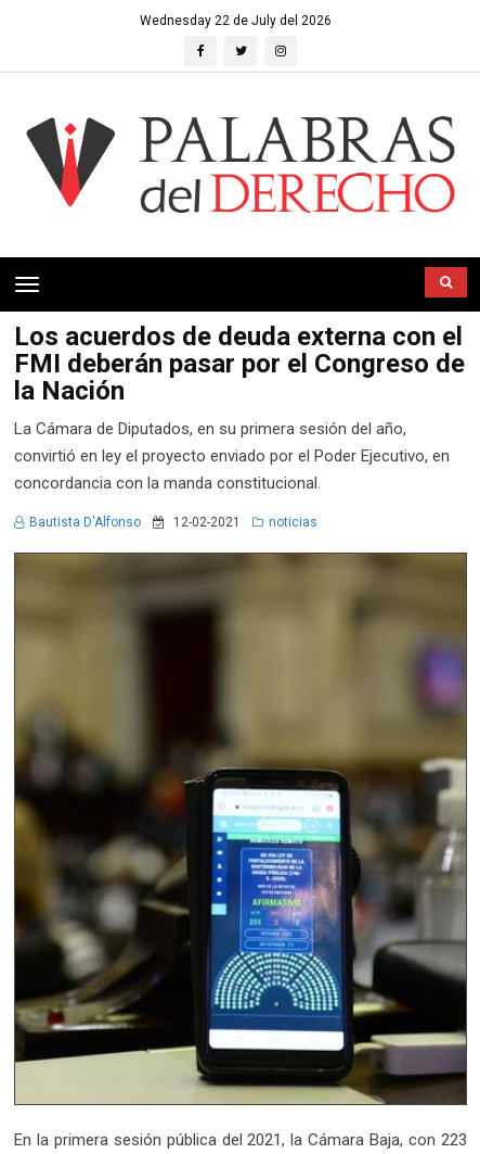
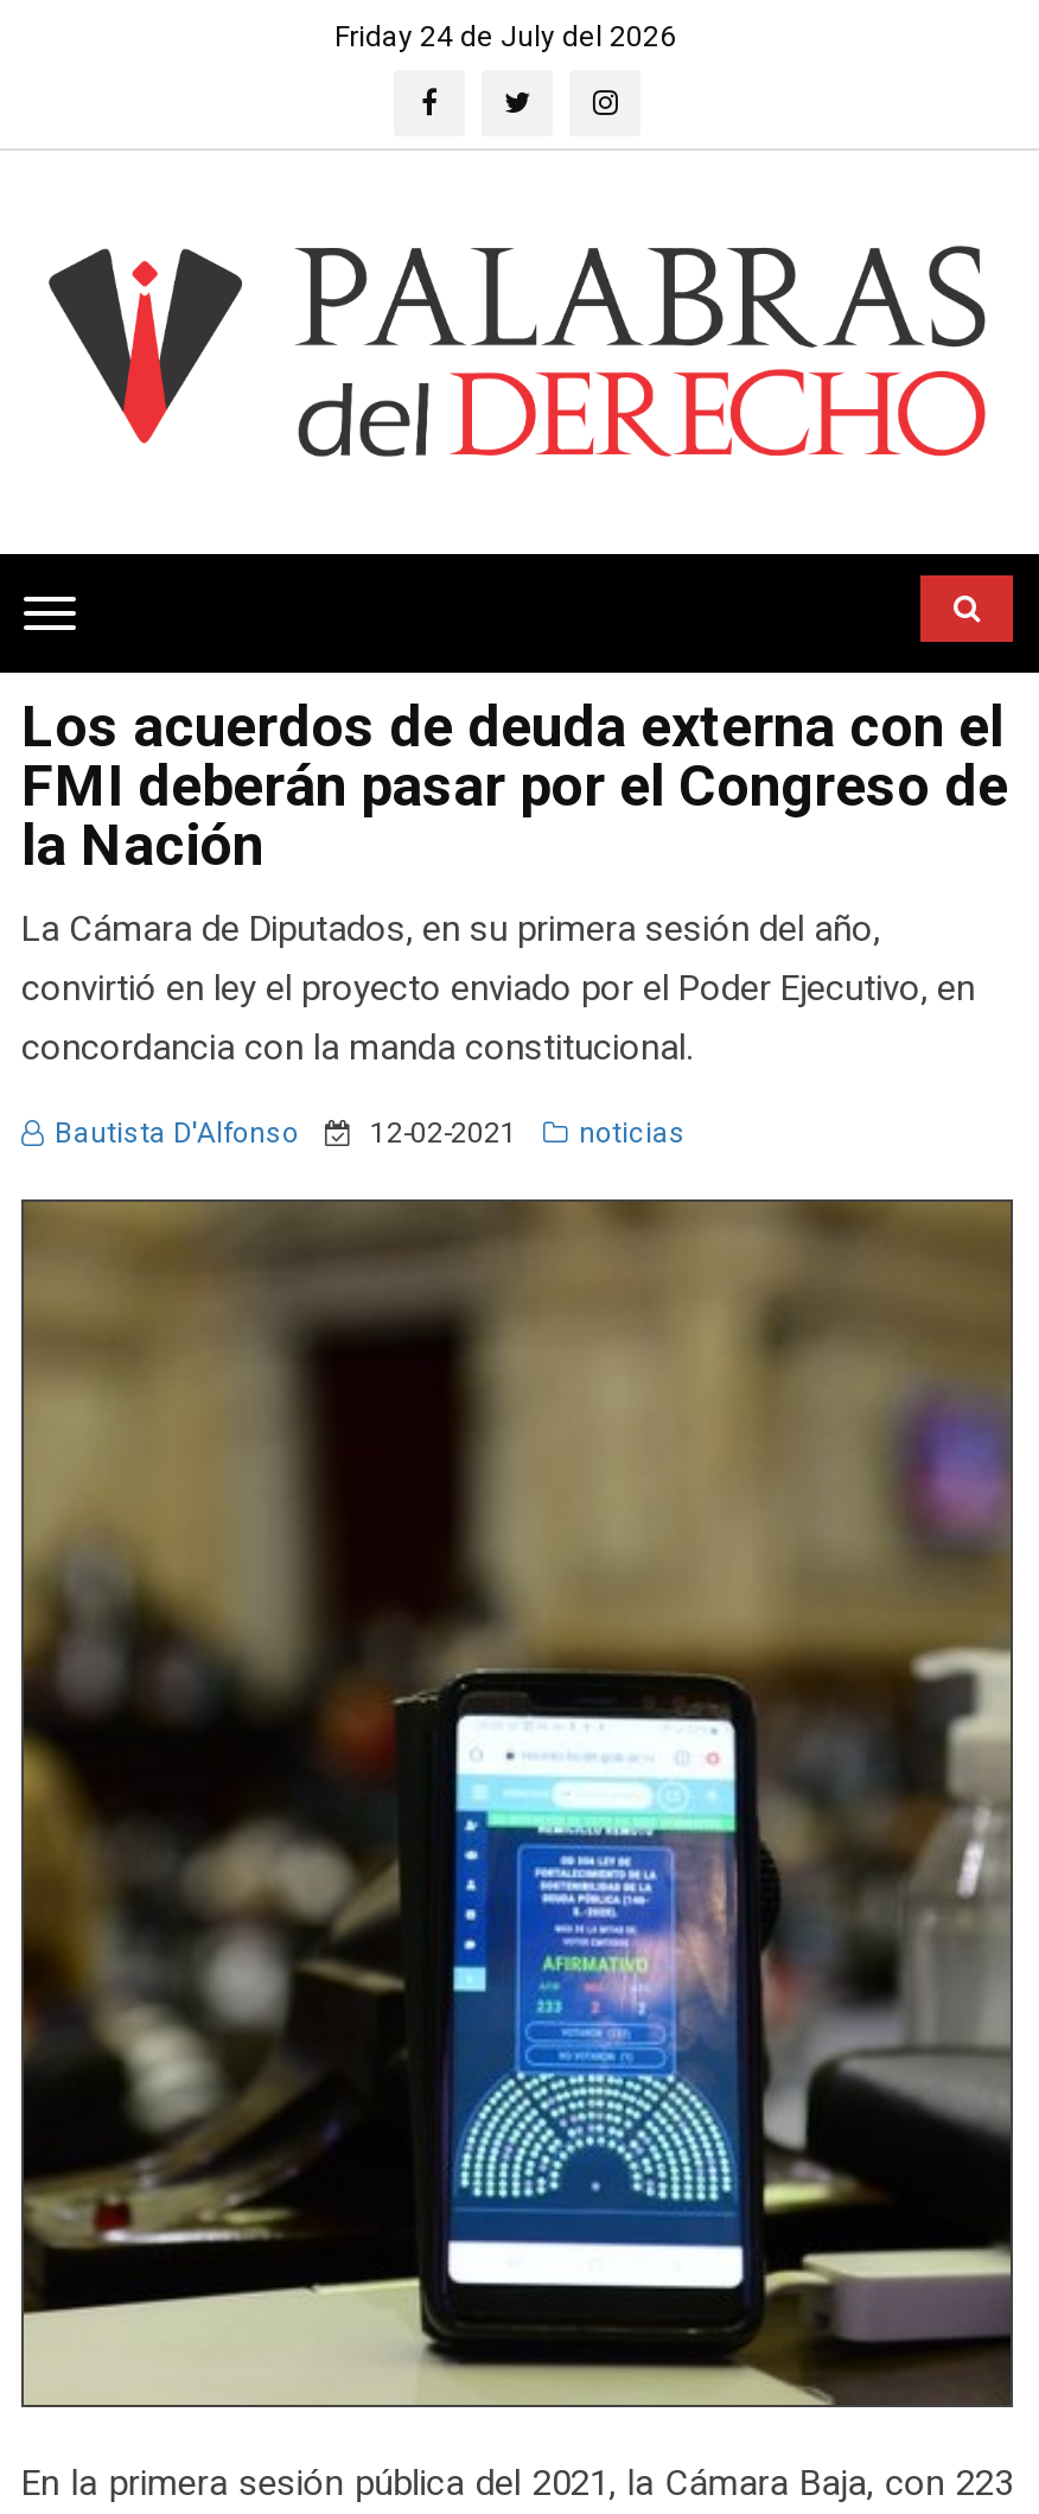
[139,13,331,28] Wednesday 22 de July del 2026 -> [334,20,676,53] Friday 24 de July del 2026

